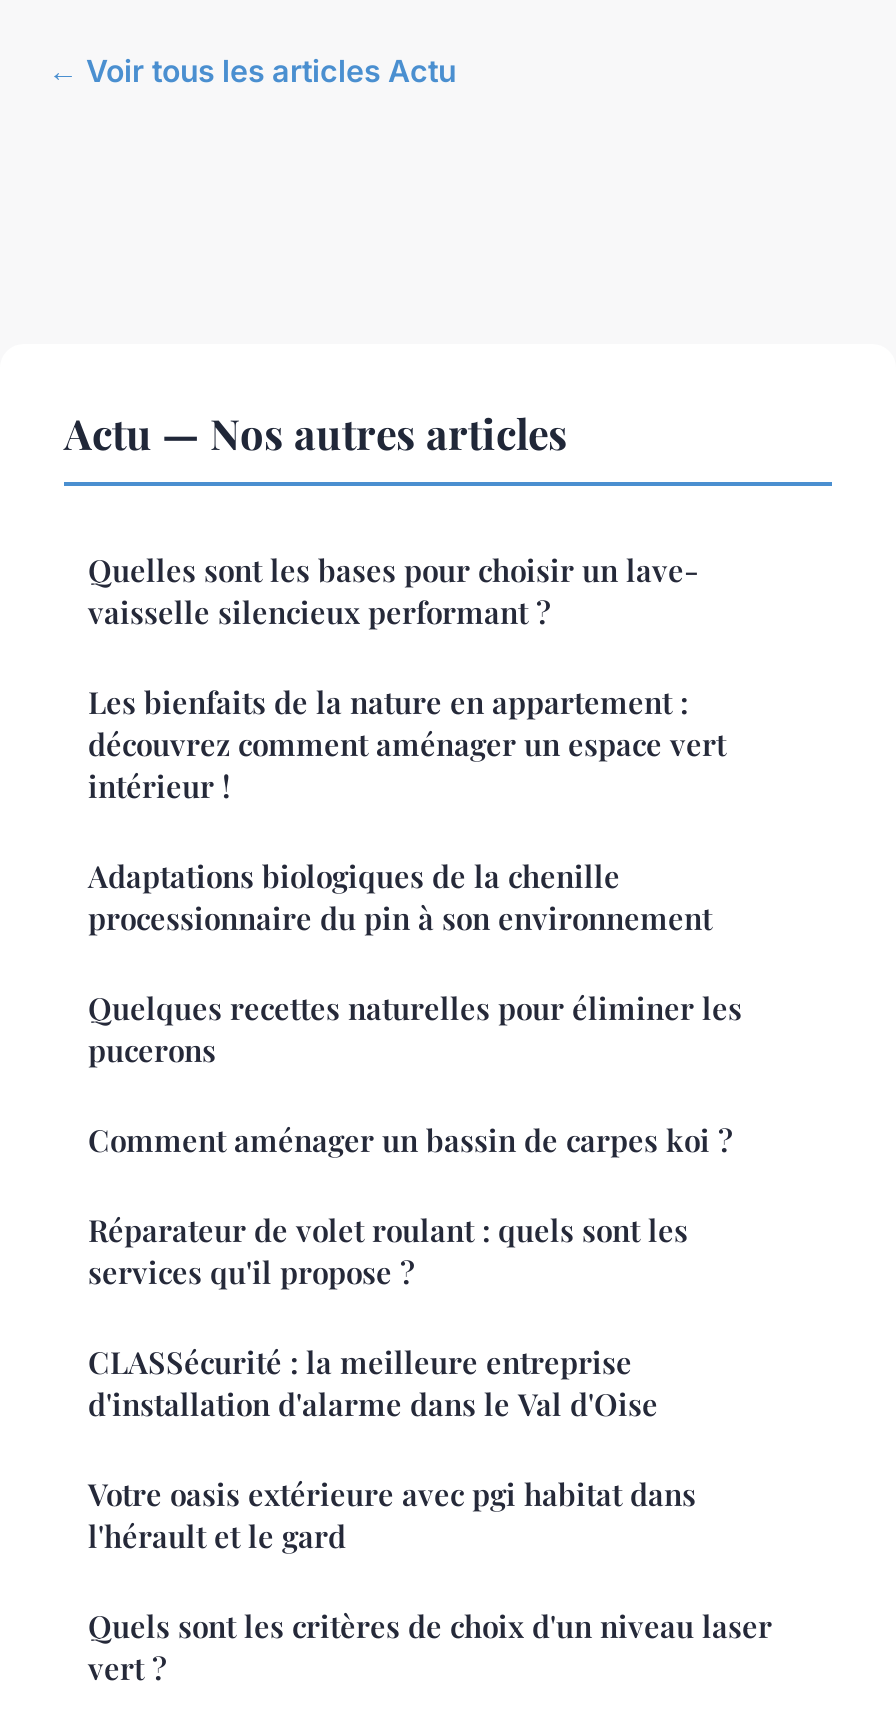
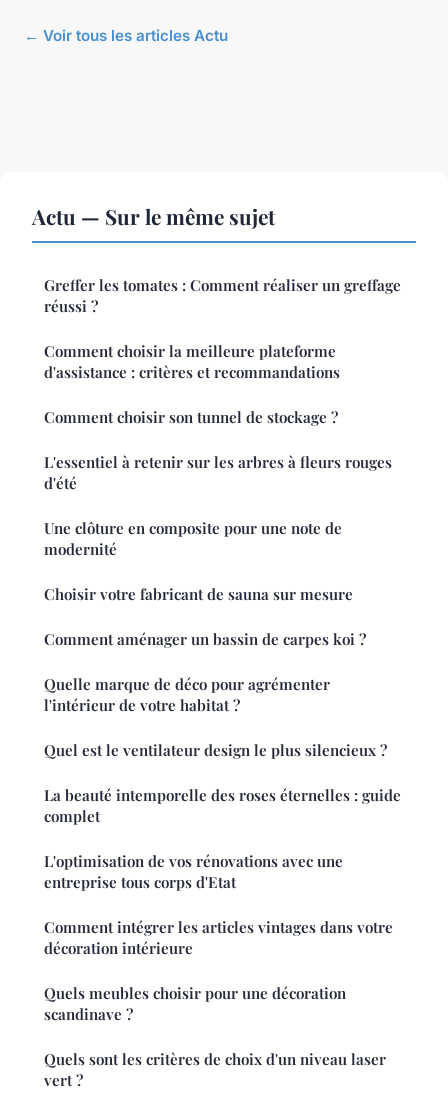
[64,403,742,1069] Actu — Nos autres articles | Quelles sont les bases pour choisir un lave- | vaisselle silencieux performant ? | Les bienfaits de la nature en appartement : | découvrez comment aménager un espace vert | intérieur ! | Adaptations biologiques de la chenille | processionnaire du pin à son environnement | Quelques recettes naturelles pour éliminer les | pucerons -> [32,201,401,603] Actu — Sur le même sujet | Greffer les tomates : Comment réaliser un greffage | réussi ? | Comment choisir la meilleure plateforme | d'assistance : critères et recommandations | Comment choisir son tunnel de stockage ? | L'essentiel à retenir sur les arbres à fleurs rouges | d'été | Une clôture en composite pour une note de | modernité | Choisir votre fabricant de sauna sur mesure
[88,1209,696,1555] Réparateur de volet roulant : quels sont les | services qu'il propose ? | CLASSécurité : la meilleure entreprise | d'installation d'alarme dans le Val d'Oise | Votre oasis extérieure avec pgi habitat dans | l'hérault et le gard -> [44,673,401,1023] Quelle marque de déco pour agrémenter | l'intérieur de votre habitat ? | Quel est le ventilateur design le plus silencieux ? | La beauté intemporelle des roses éternelles : guide | complet | L'optimisation de vos rénovations avec une | entreprise tous corps d'Etat | Comment intégrer les articles vintages dans votre | décoration intérieure | Quels meubles choisir pour une décoration | scandinave ?

